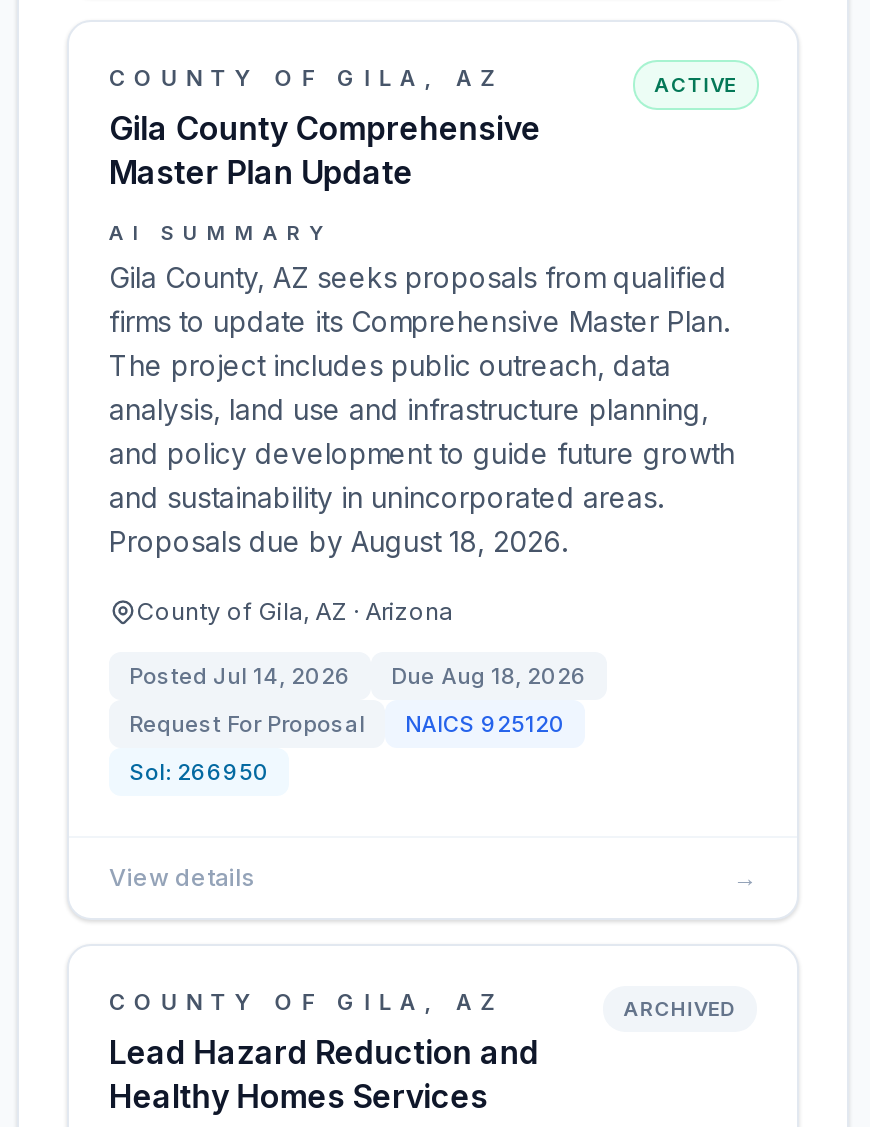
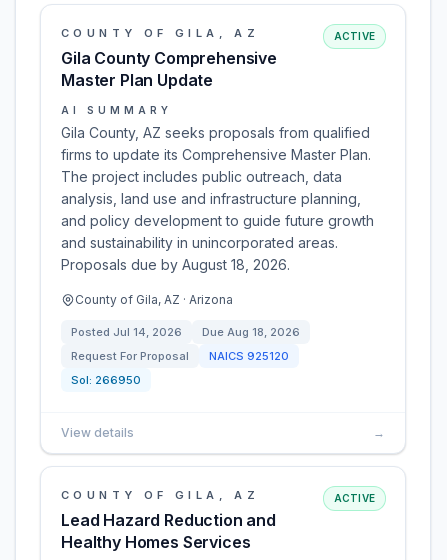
[624,996,737,1020] ARCHIVED -> [334,492,375,504] ACTIVE

